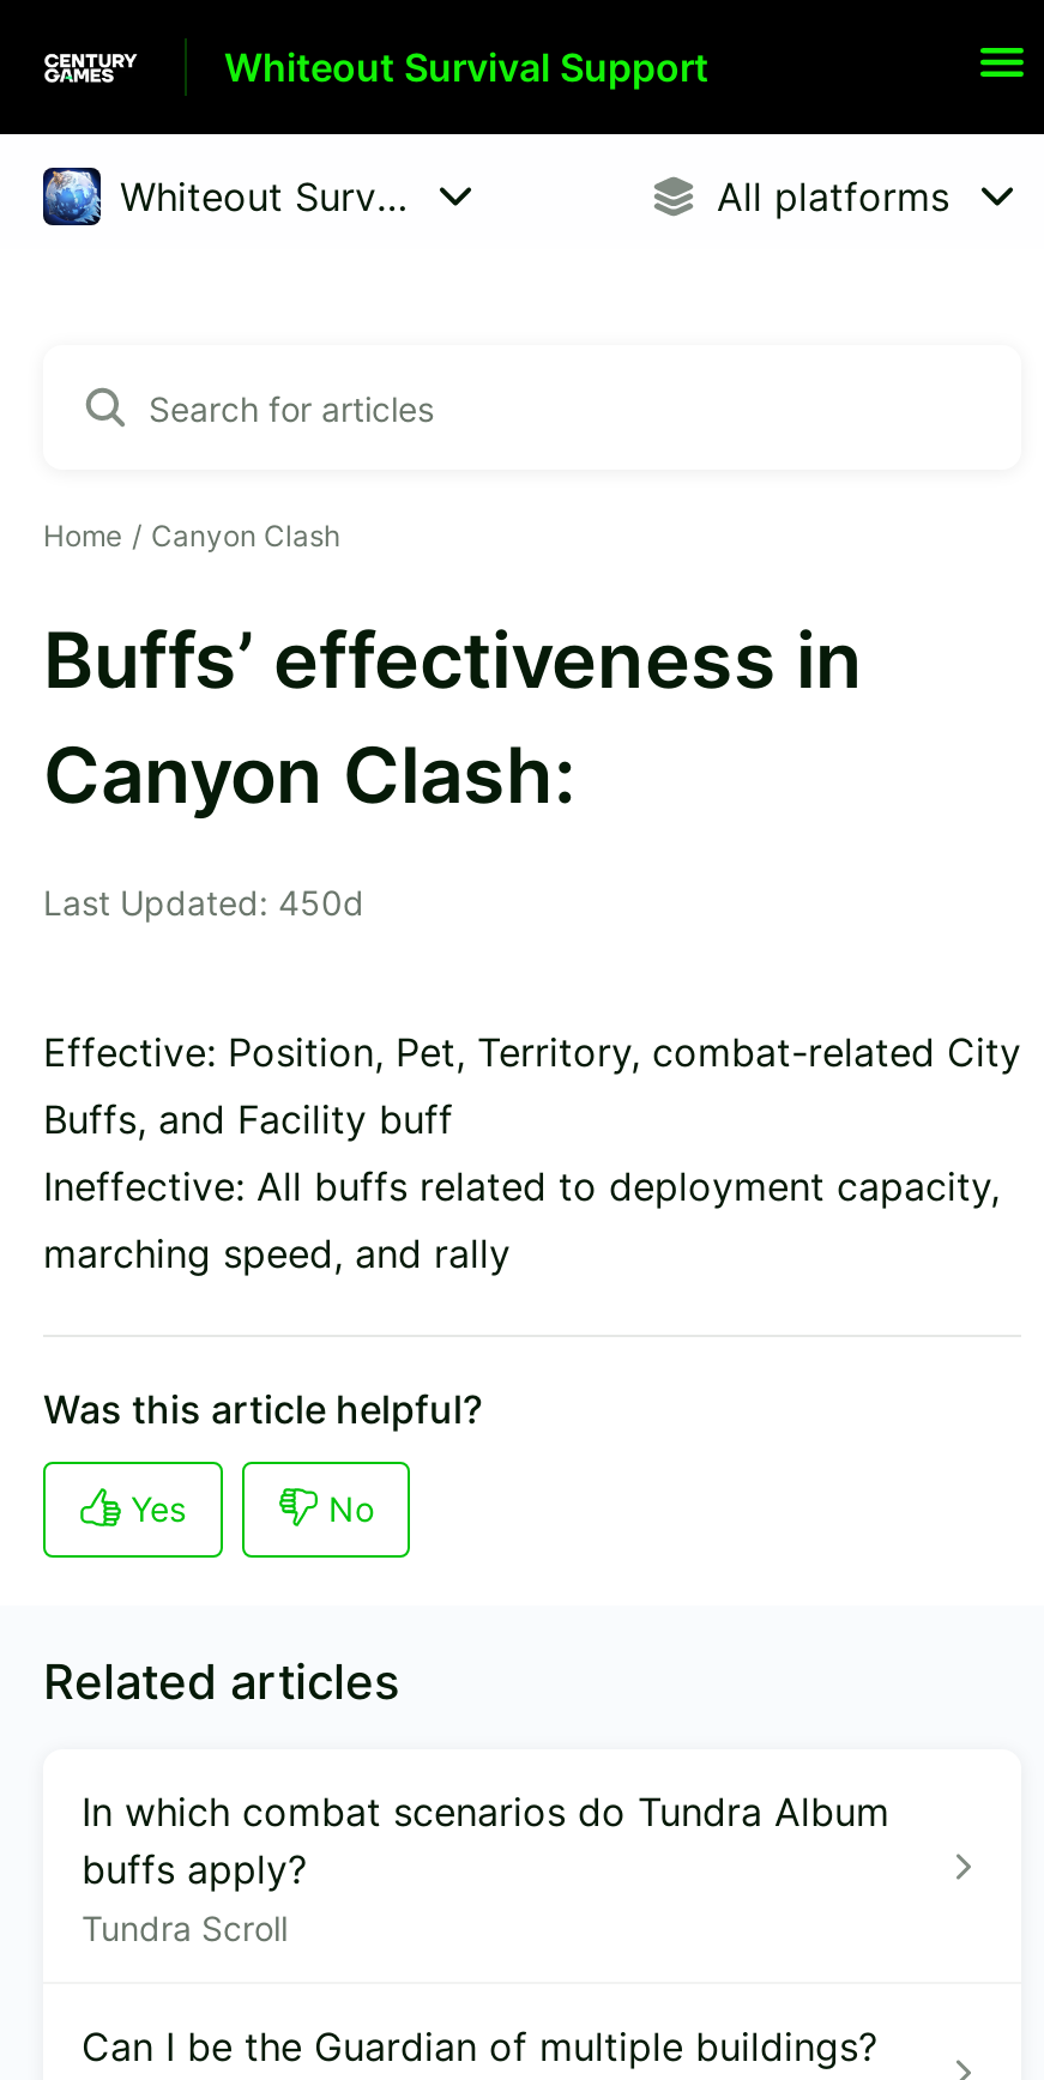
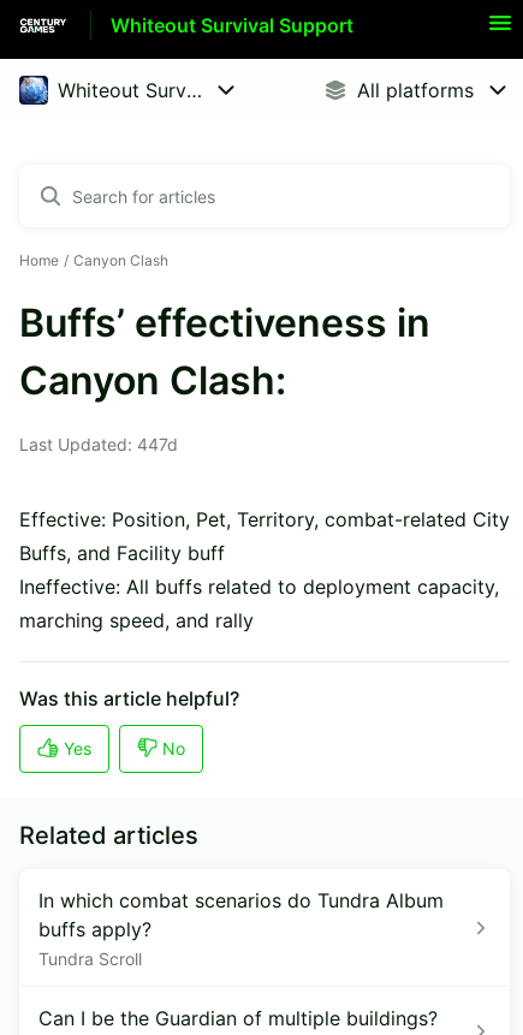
[43,882,364,923] Last Updated: 450d -> [19,434,178,454] Last Updated: 447d

